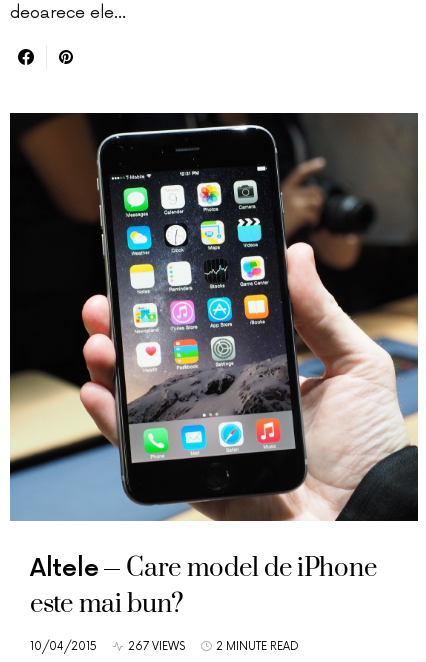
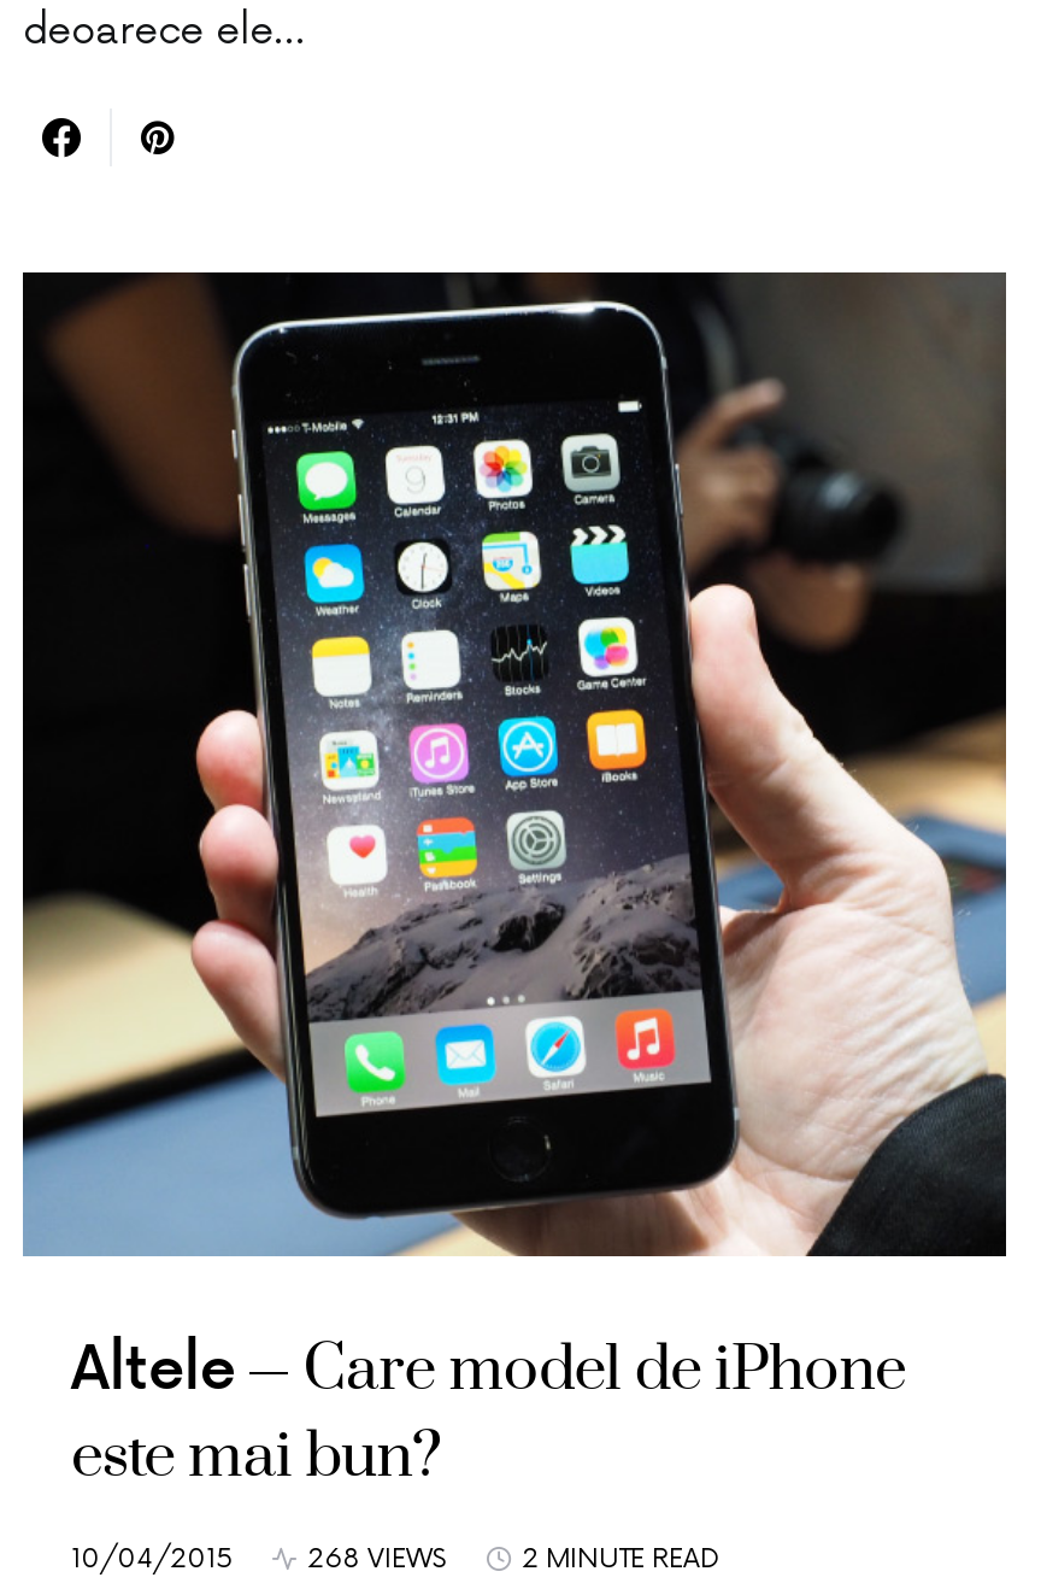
[128,639,185,652] 267 VIEWS -> [307,1542,447,1573] 268 VIEWS

